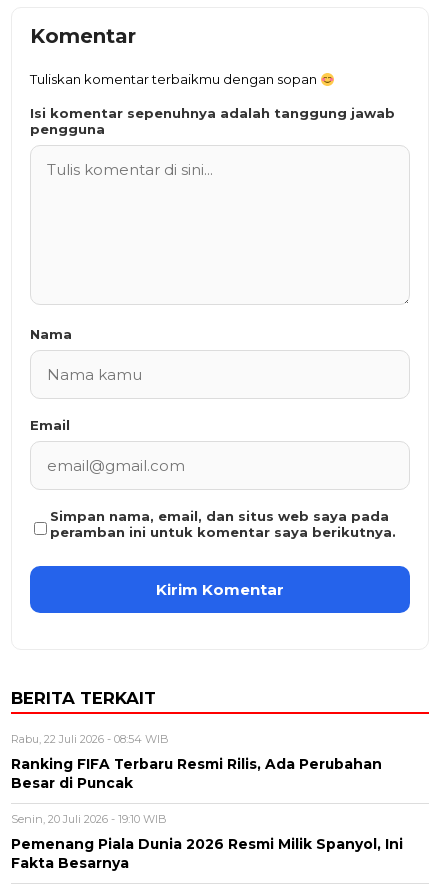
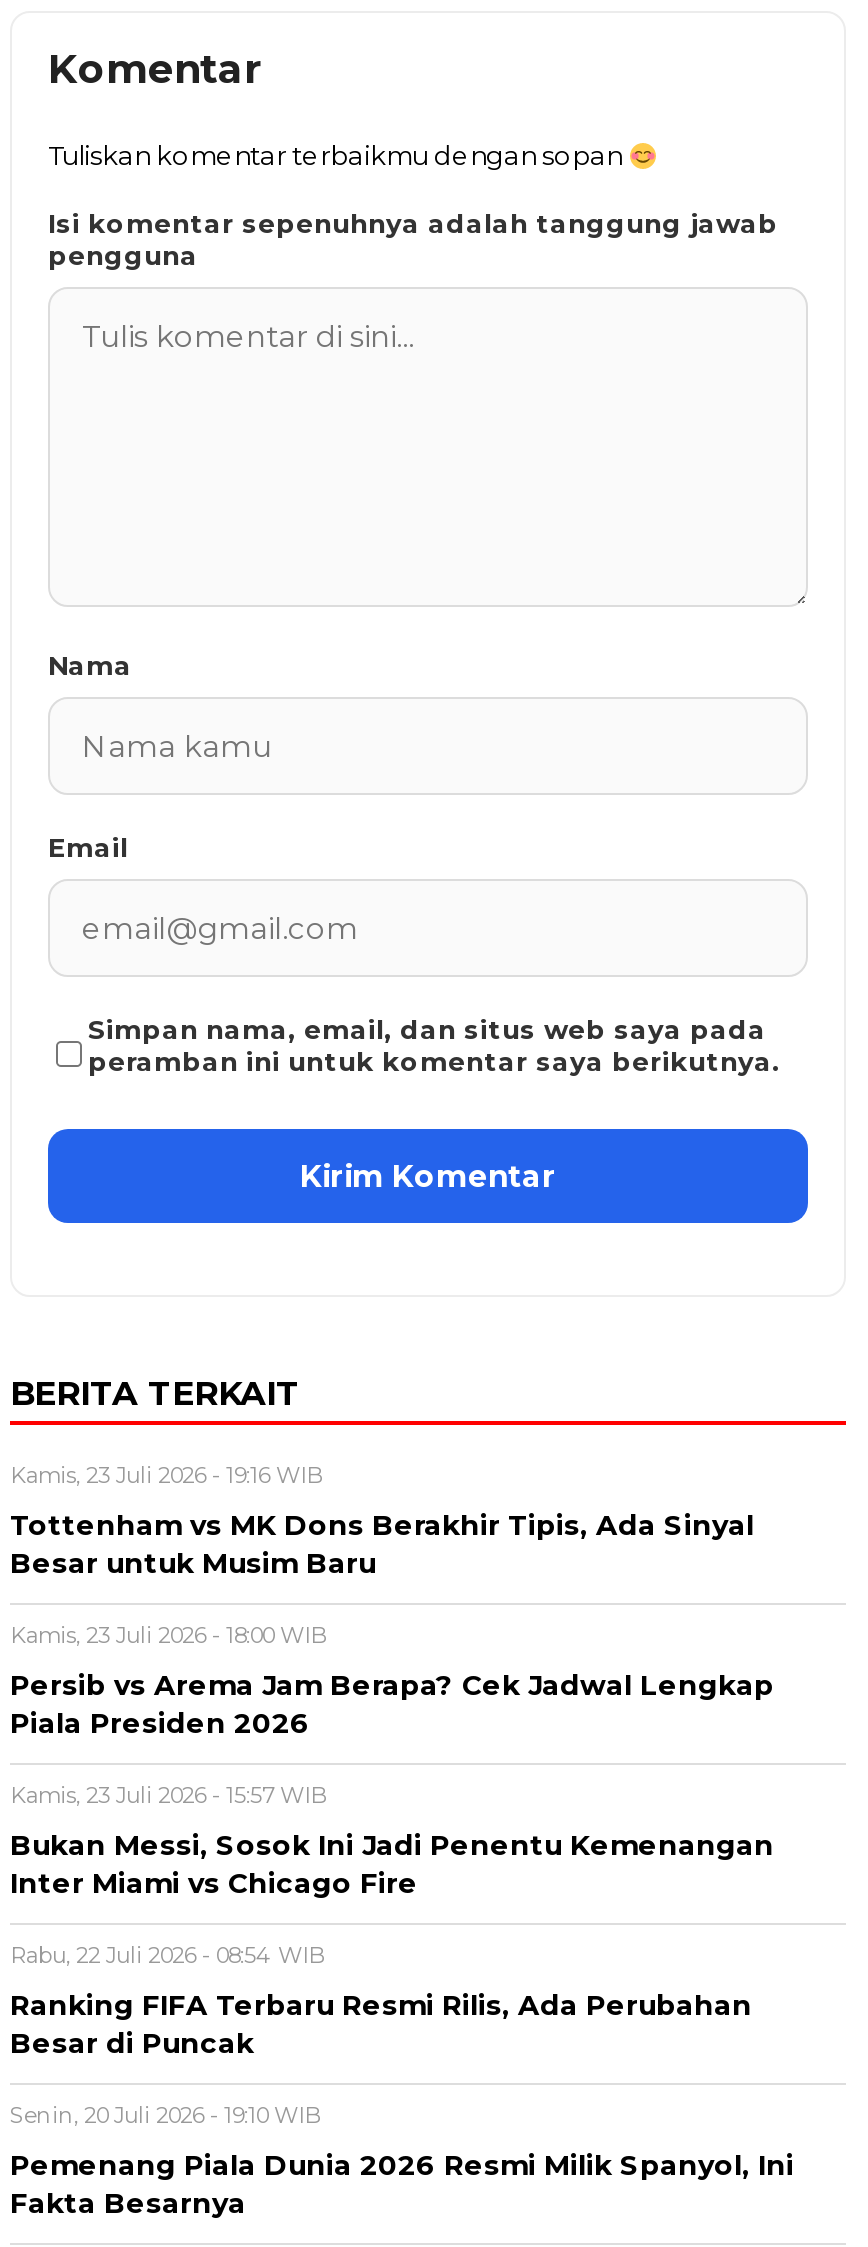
none -> [10,1461,774,1899] Kamis, 23 Juli 2026 - 19:16 WIB | Tottenham vs MK Dons Berakhir Tipis, Ada Sinyal | Besar untuk Musim Baru | Kamis, 23 Juli 2026 - 18:00 WIB | Persib vs Arema Jam Berapa? Cek Jadwal Lengkap | Piala Presiden 2026 | Kamis, 23 Juli 2026 - 15:57 WIB | Bukan Messi, Sosok Ini Jadi Penentu Kemenangan | Inter Miami vs Chicago Fire

